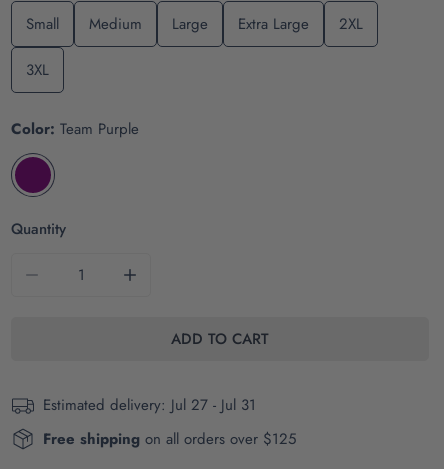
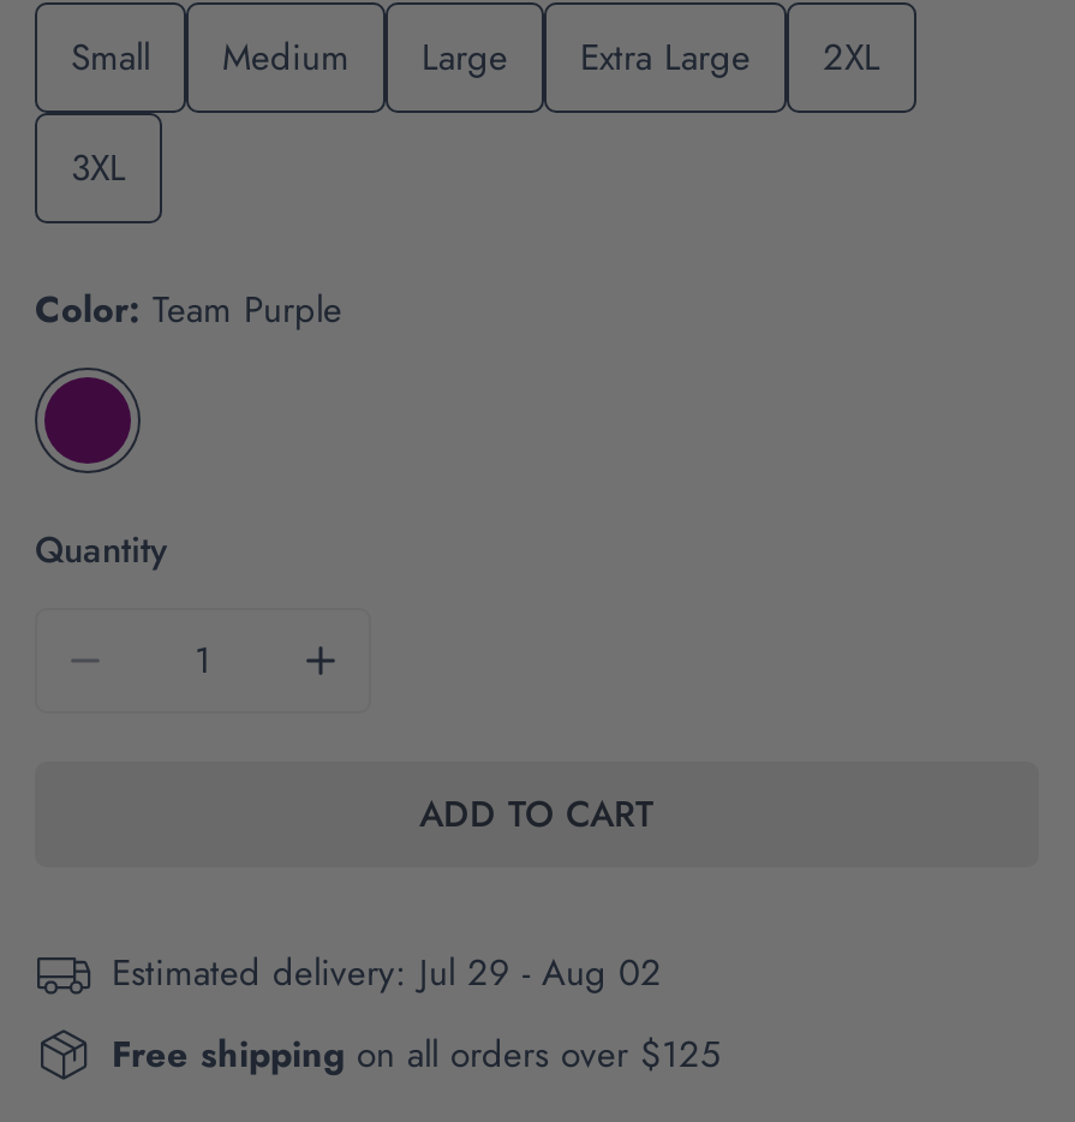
[43,394,256,416] Estimated delivery: Jul 27 - Jul 31 -> [112,947,662,1000] Estimated delivery: Jul 29 - Aug 02

